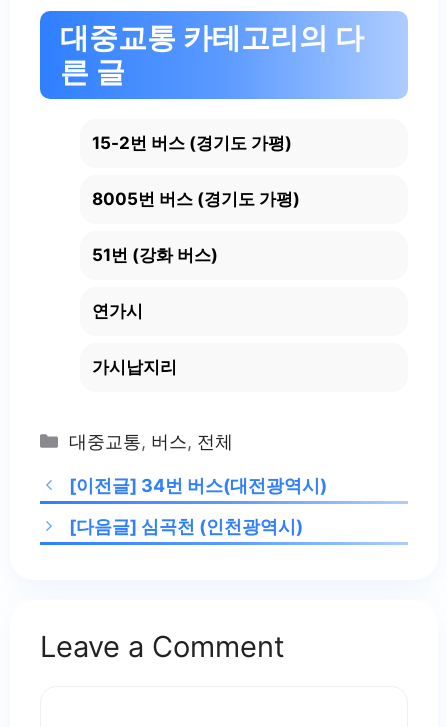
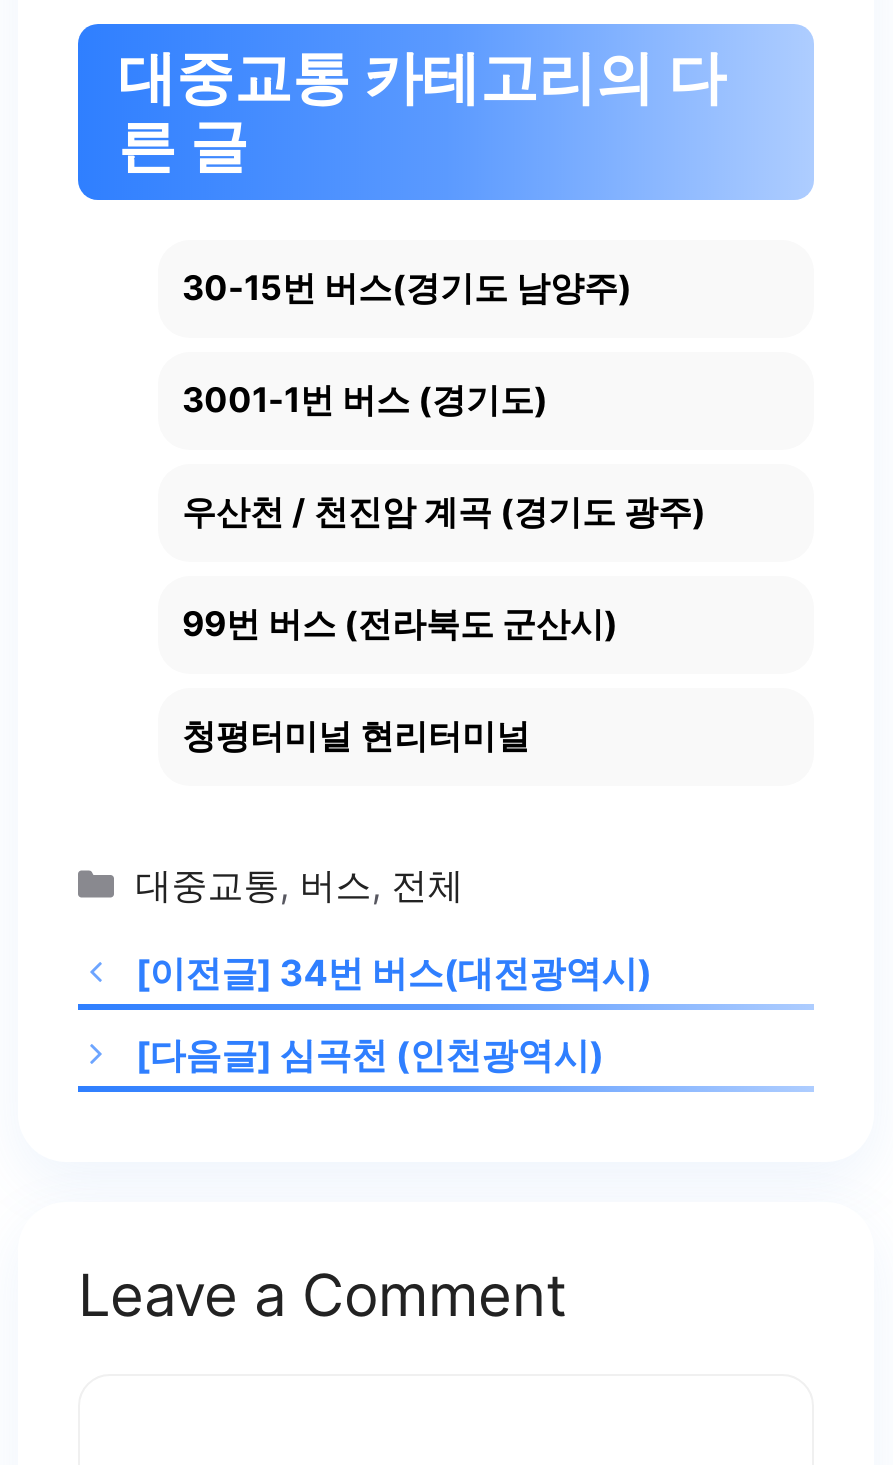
[92,133,292,153] 15-2번 버스 (경기도 가평) -> [182,268,632,308] 30-15번 버스(경기도 남양주)
[92,189,300,209] 8005번 버스 (경기도 가평) -> [182,380,548,420] 3001-1번 버스 (경기도)
[92,245,218,265] 51번 (강화 버스) -> [182,492,706,532] 우산천 / 천진암 계곡 (경기도 광주)
[92,301,143,321] 연가시 -> [182,604,618,644] 99번 버스 (전라북도 군산시)
[92,357,177,377] 가시납지리 -> [182,716,530,756] 청평터미널 현리터미널

